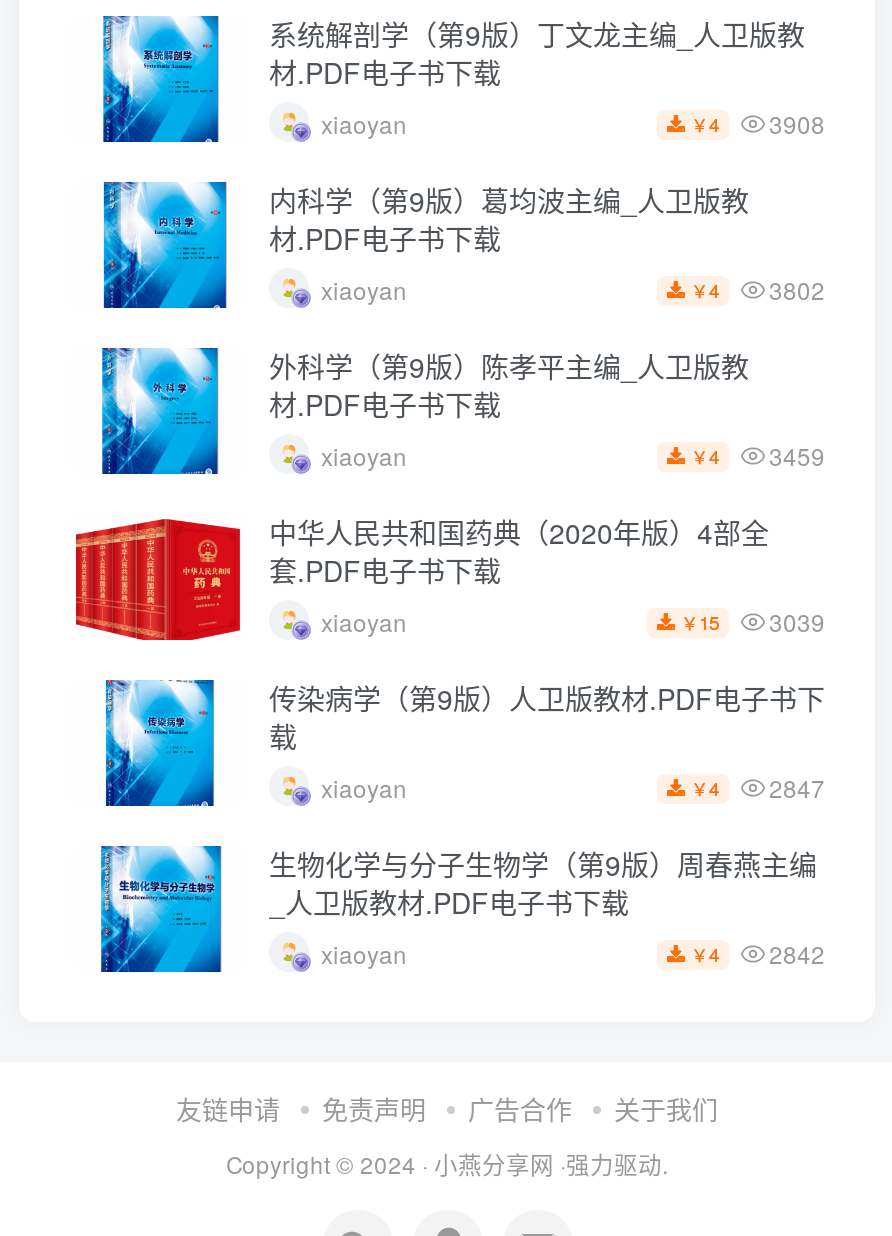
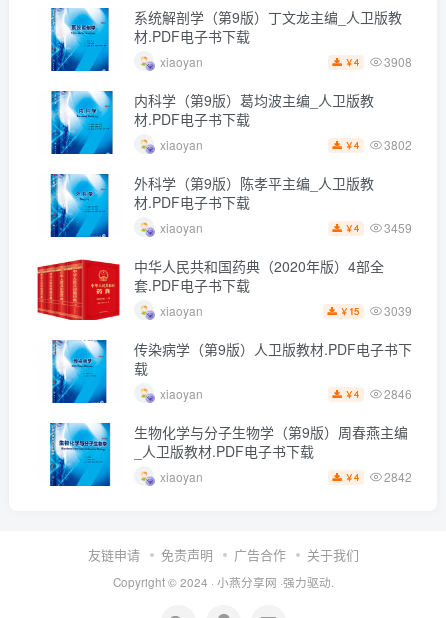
[691,769,825,803] ￥4 2847 -> [345,384,412,401] ￥4 2846

